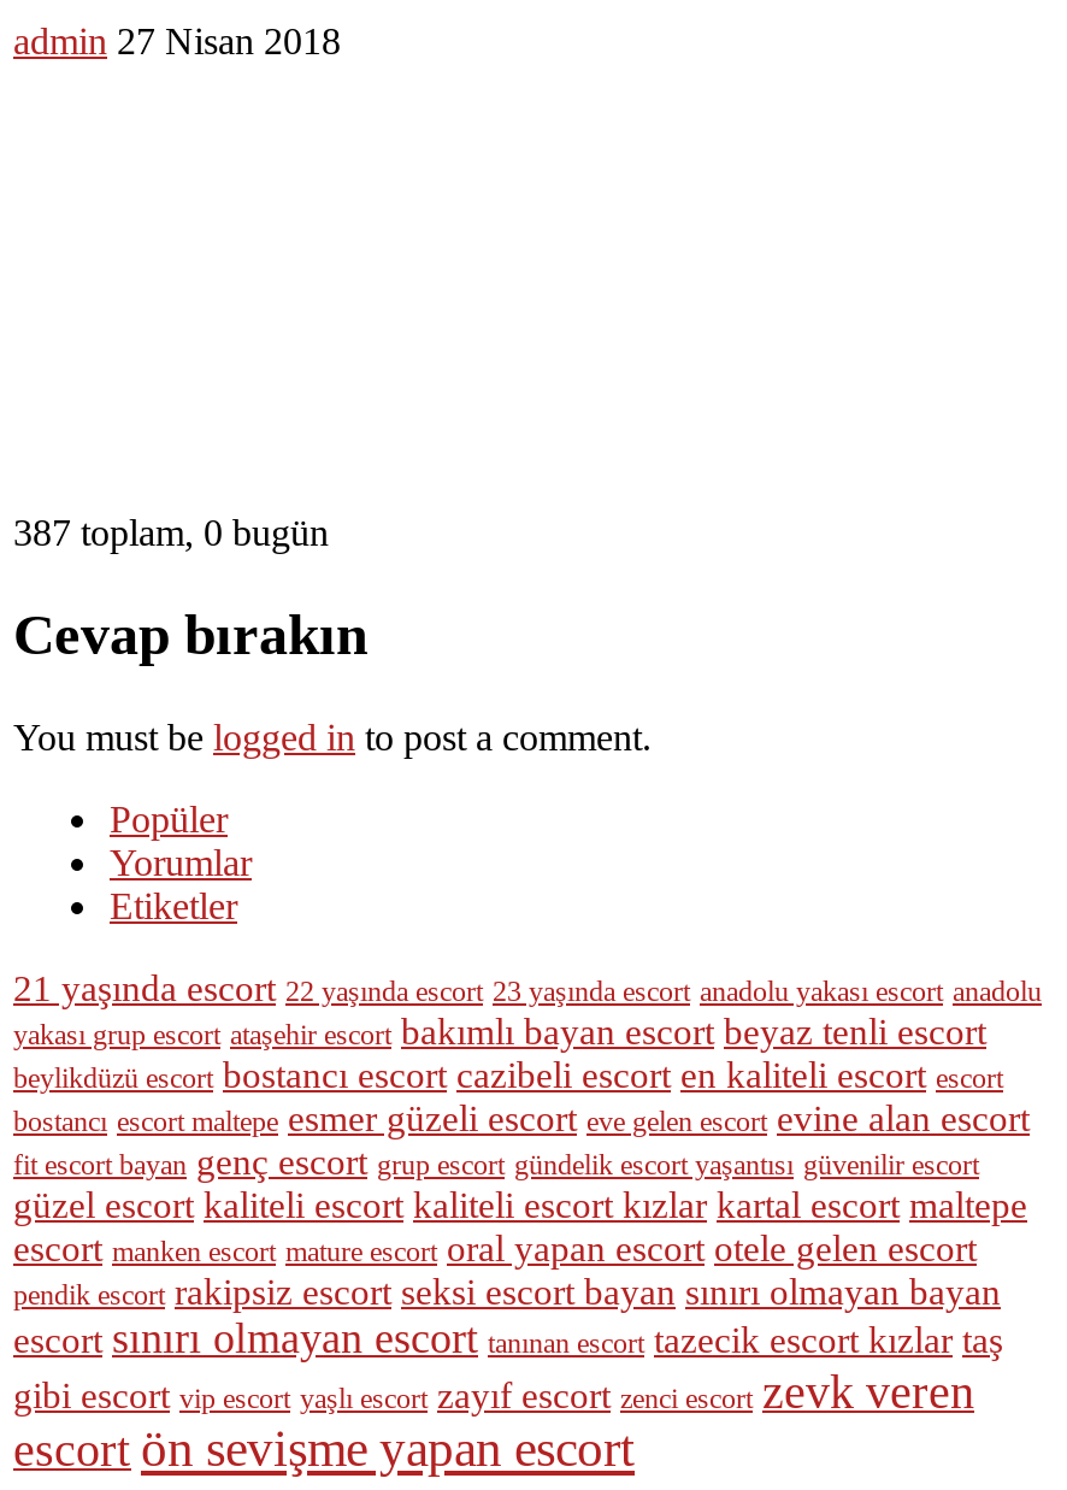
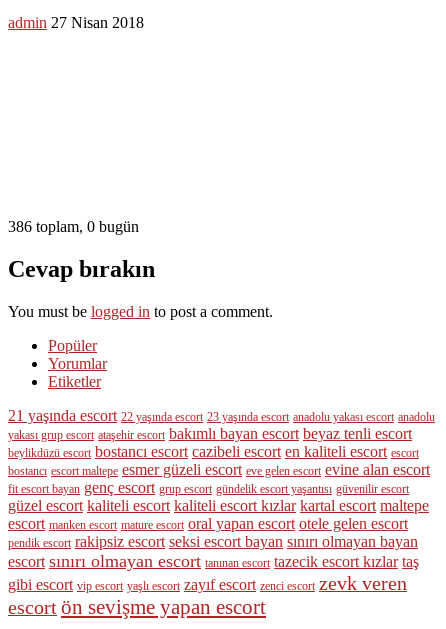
[13,512,329,553] 387 toplam, 0 bugün -> [8,218,139,235] 386 toplam, 0 bugün

